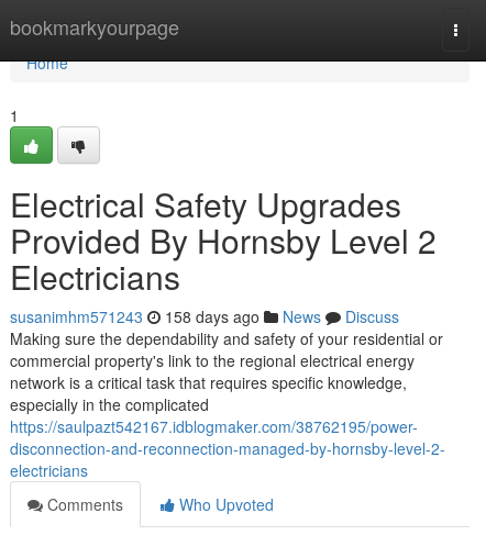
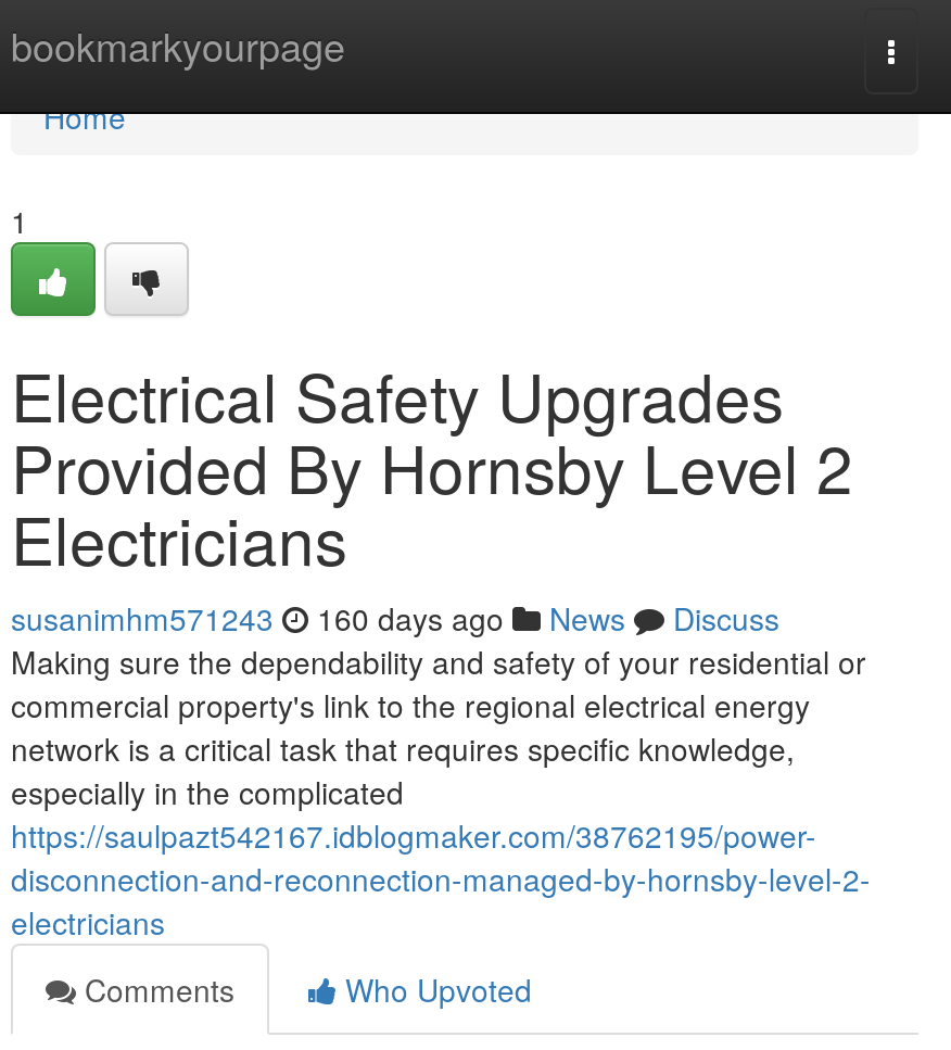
[10,305,399,327] susanimhm571243 158 days ago News Discuss -> [11,596,779,640] susanimhm571243 160 days ago News Discuss

